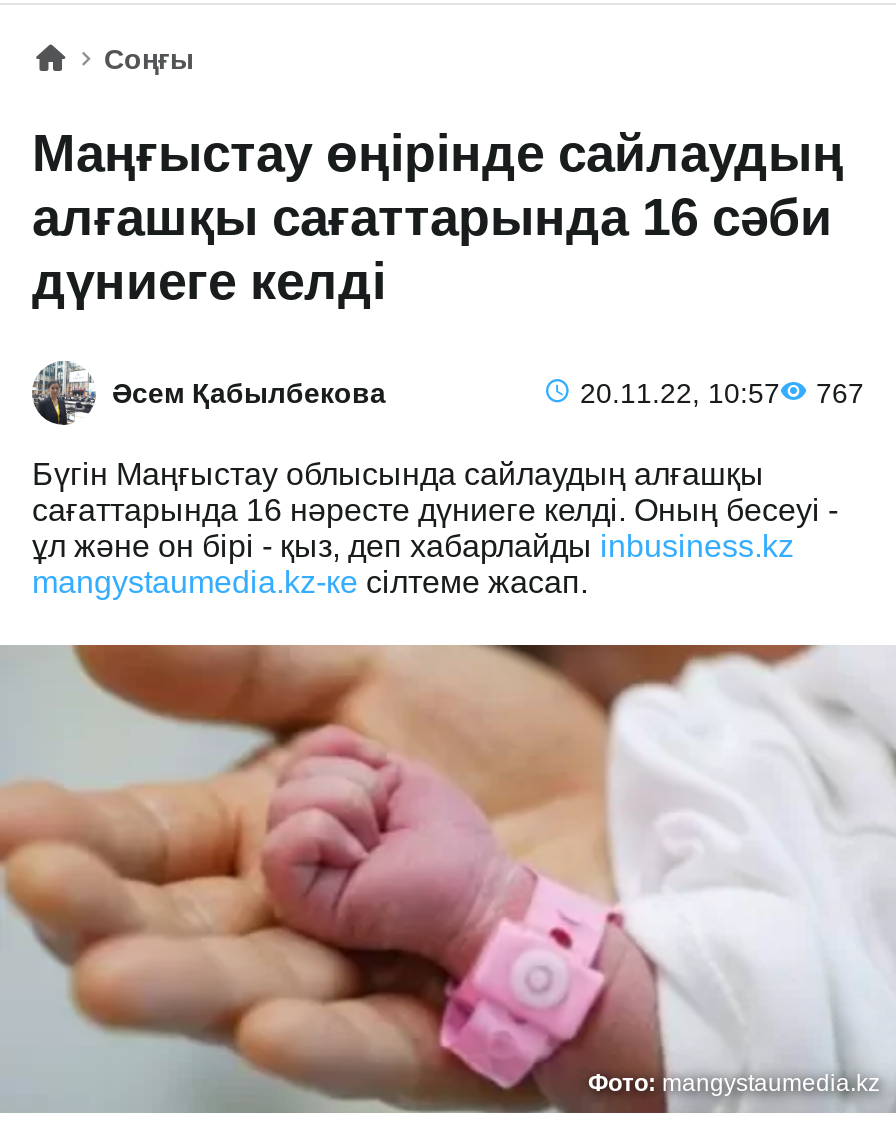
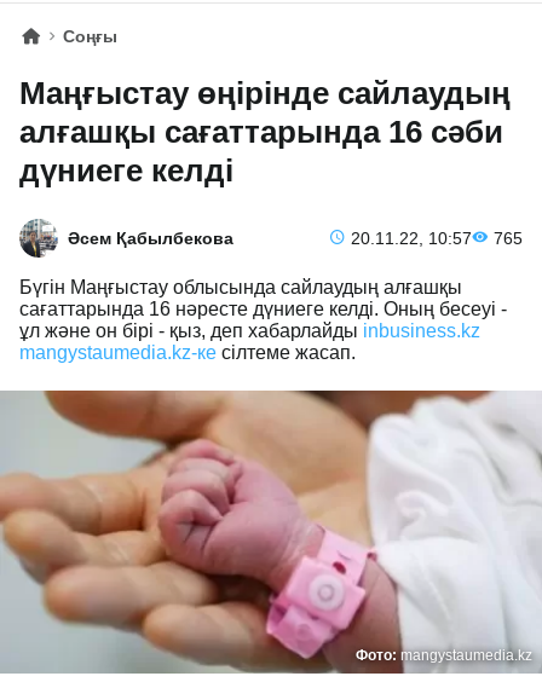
[580,377,864,409] 20.11.22, 10:57 767 -> [351,229,523,248] 20.11.22, 10:57 765

